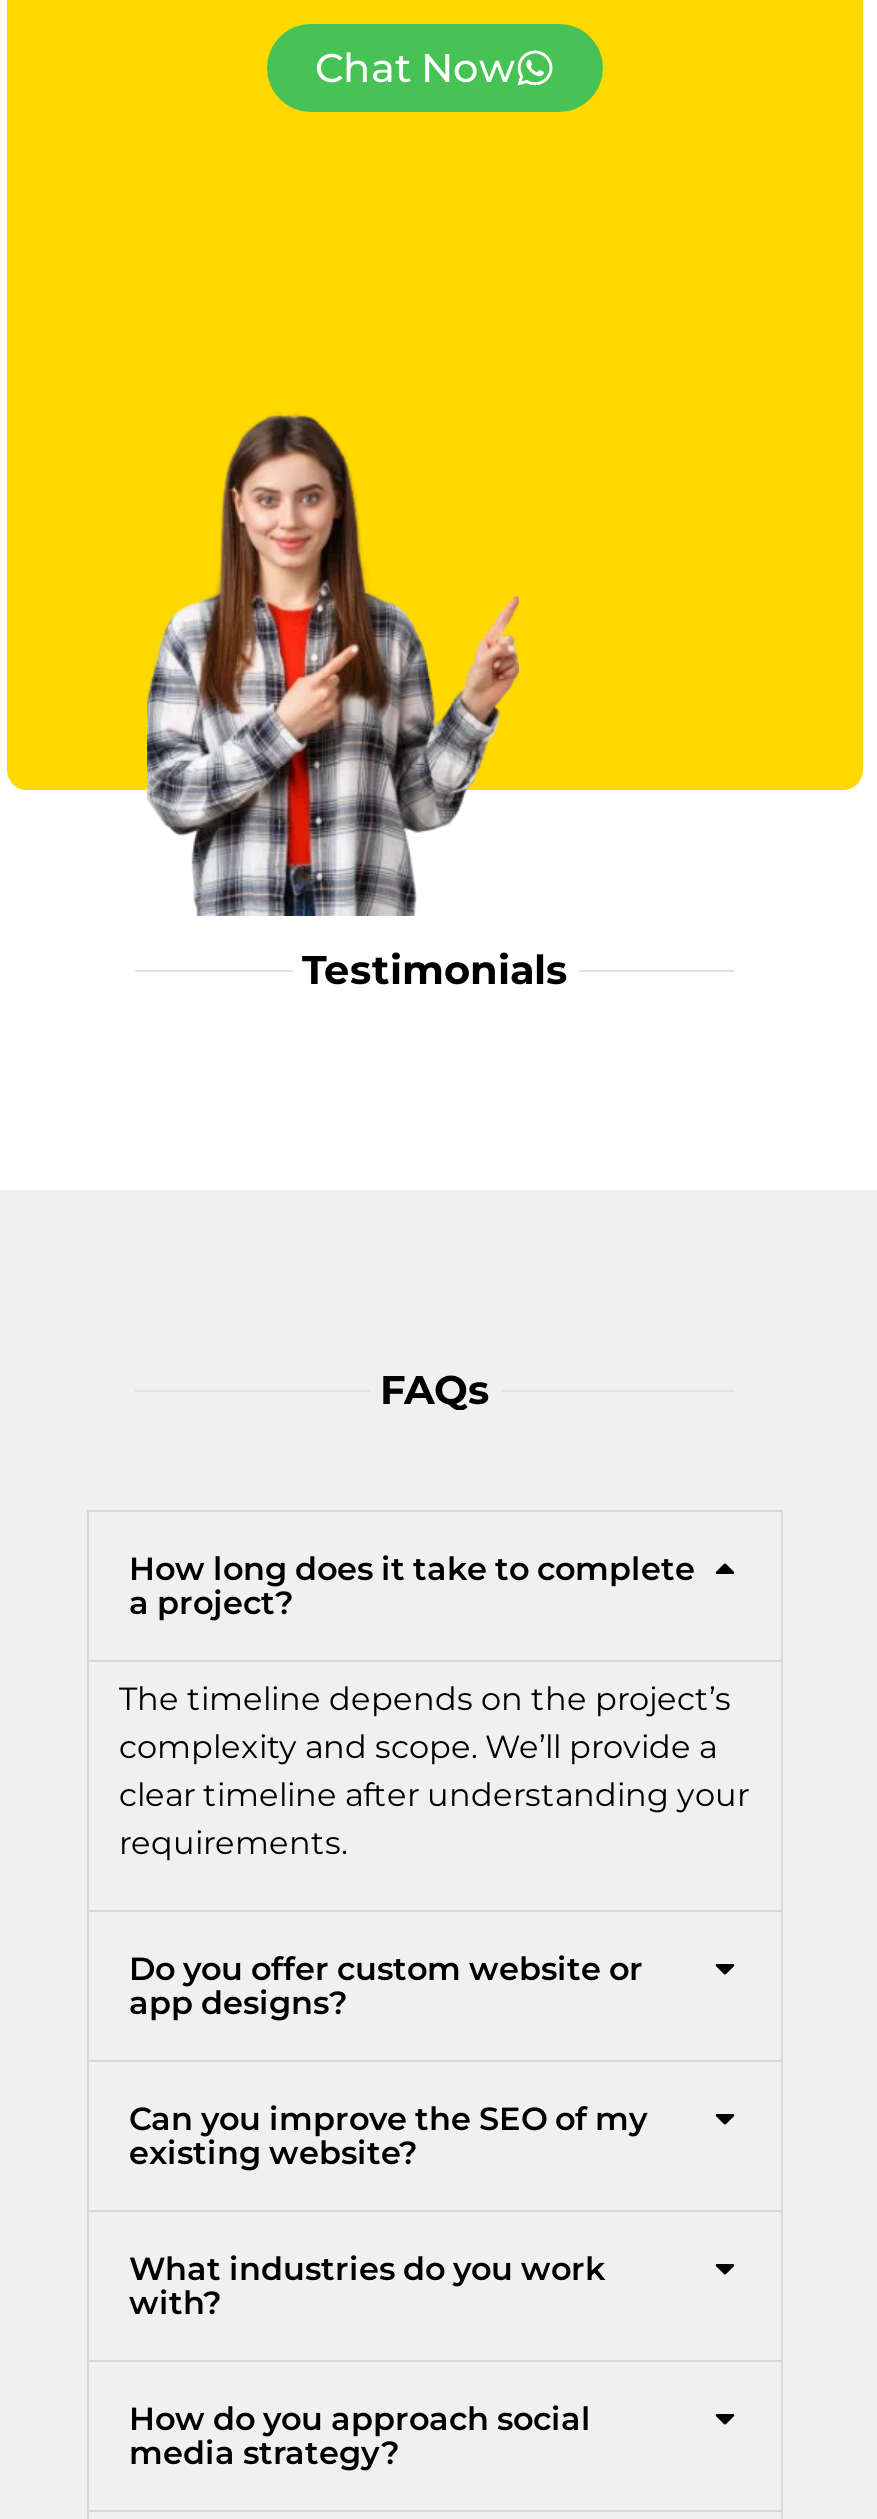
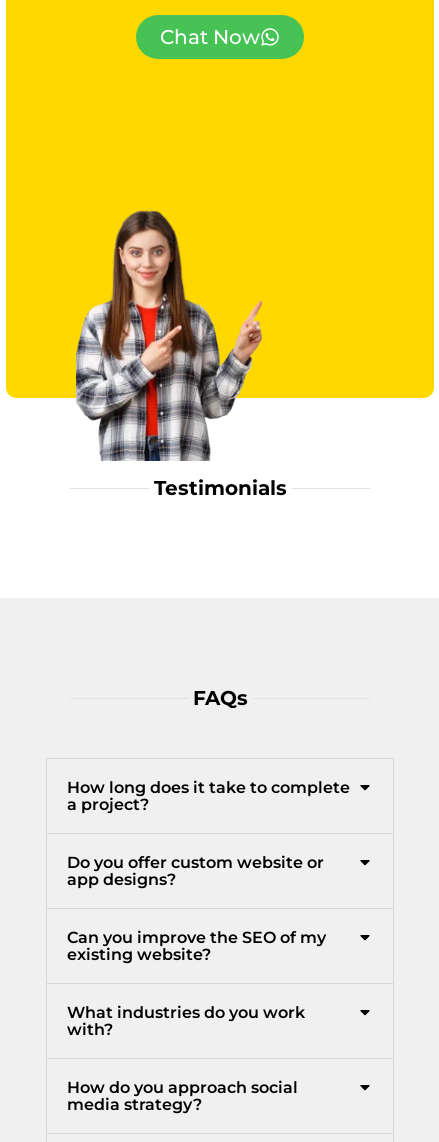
[119,1679,749,1861] The timeline depends on the project’s | complexity and scope. We’ll provide a | clear timeline after understanding your | requirements. -> none

